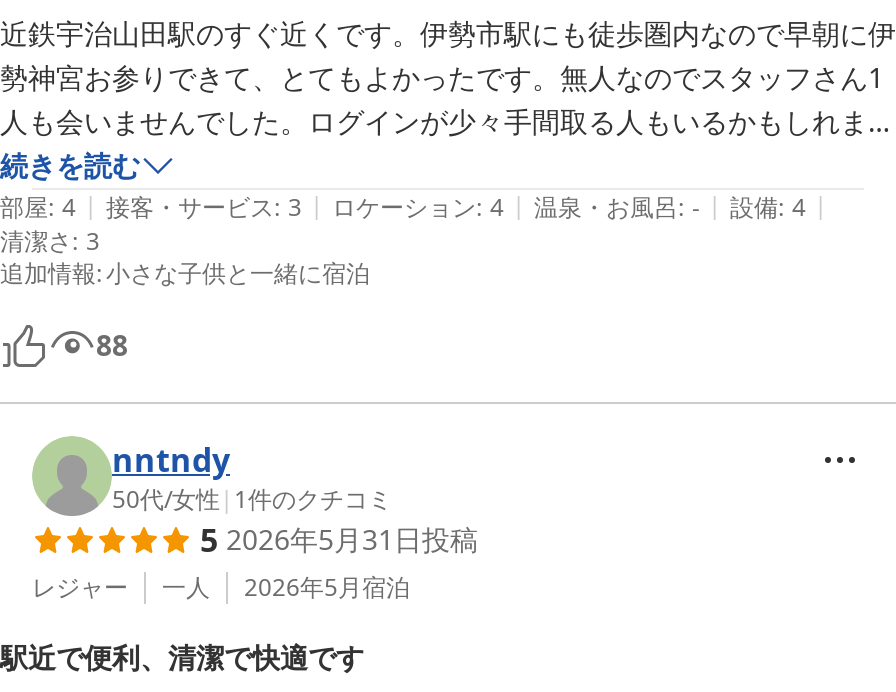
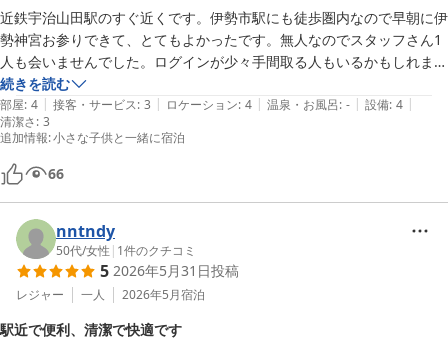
[96,326,128,364] 88 -> [48,164,64,183] 66

